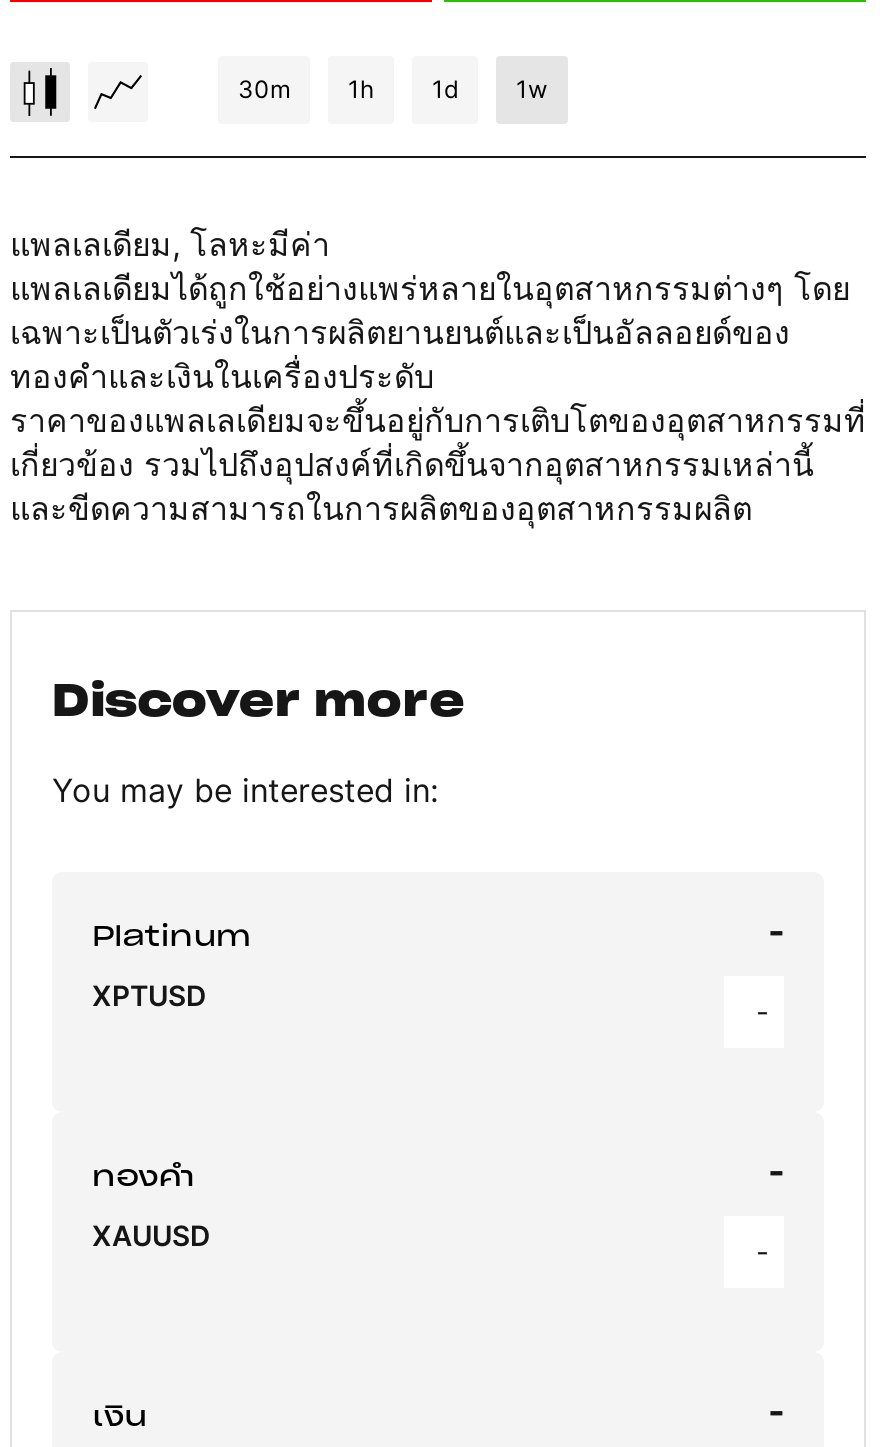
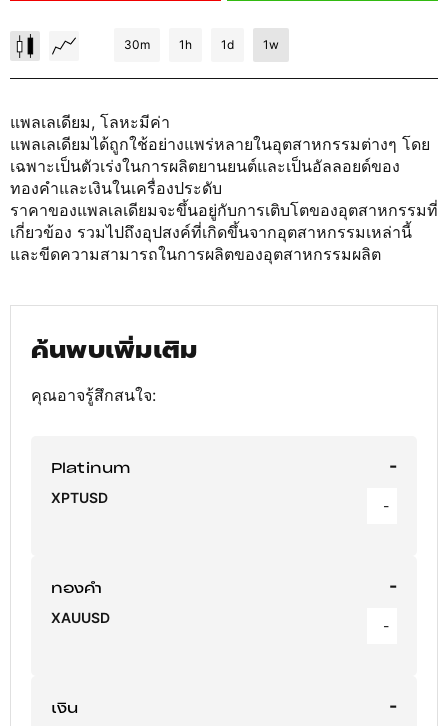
[52,672,466,728] Discover more -> [31,336,197,364] ค้นพบเพิ่มเติม
[52,770,438,810] You may be interested in: -> [31,385,156,405] คุณอาจรู้สึกสนใจ:

